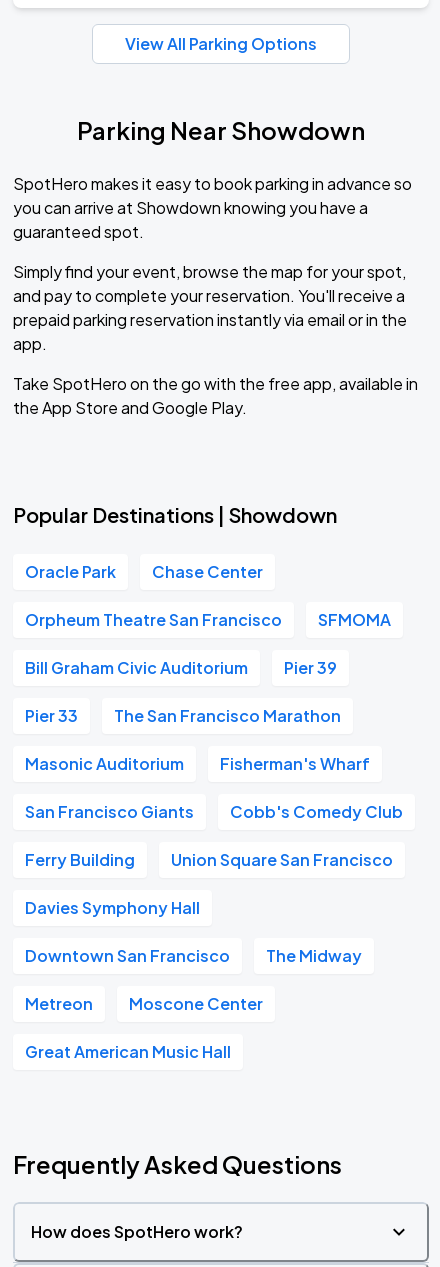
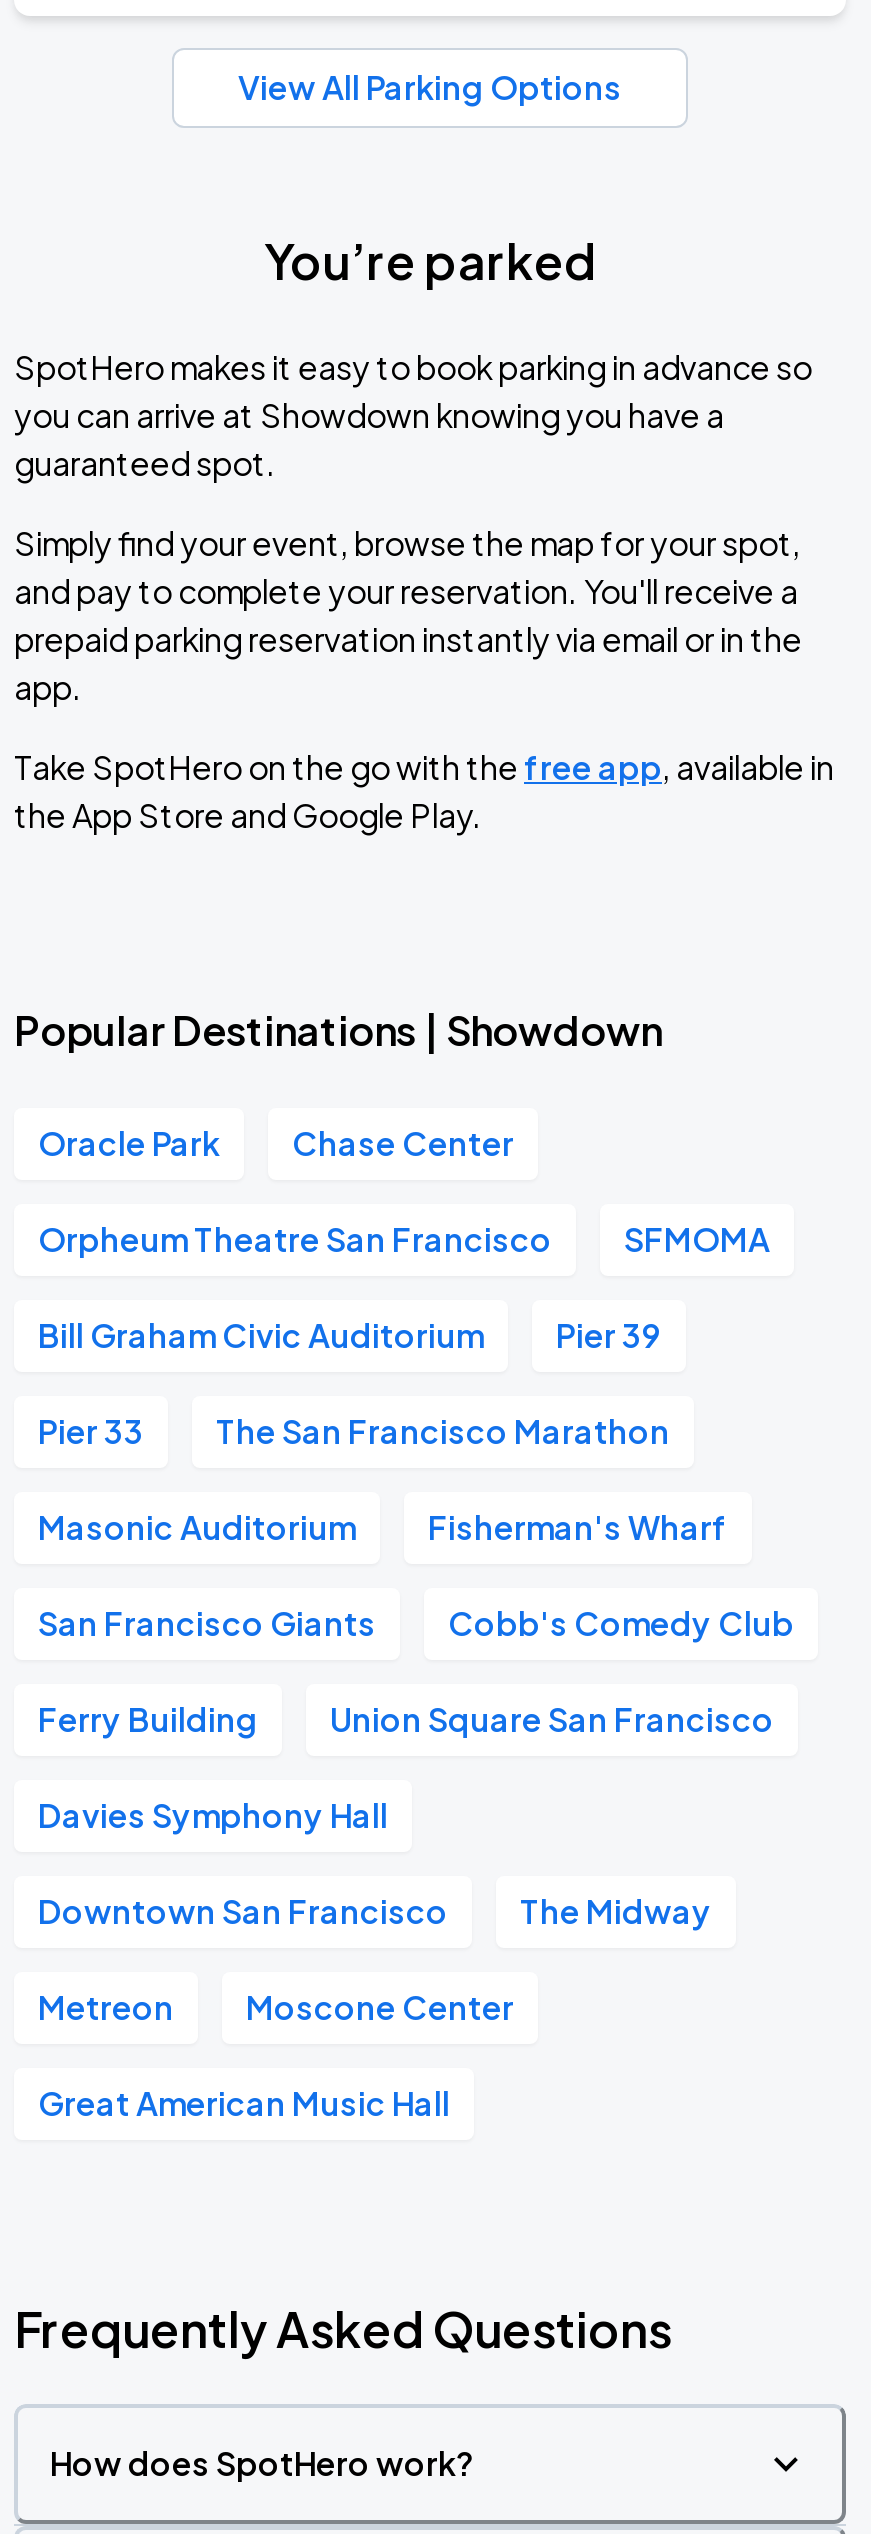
[77,115,365,145] Parking Near Showdown -> [264,230,596,290] You’re parked

